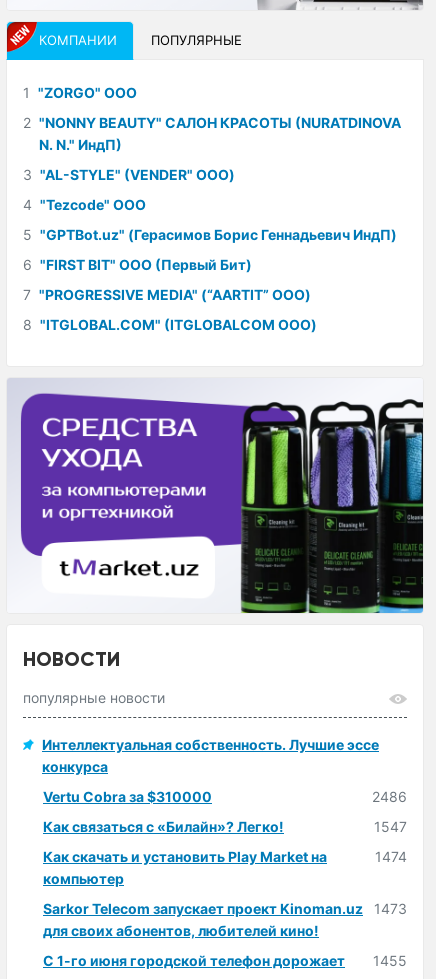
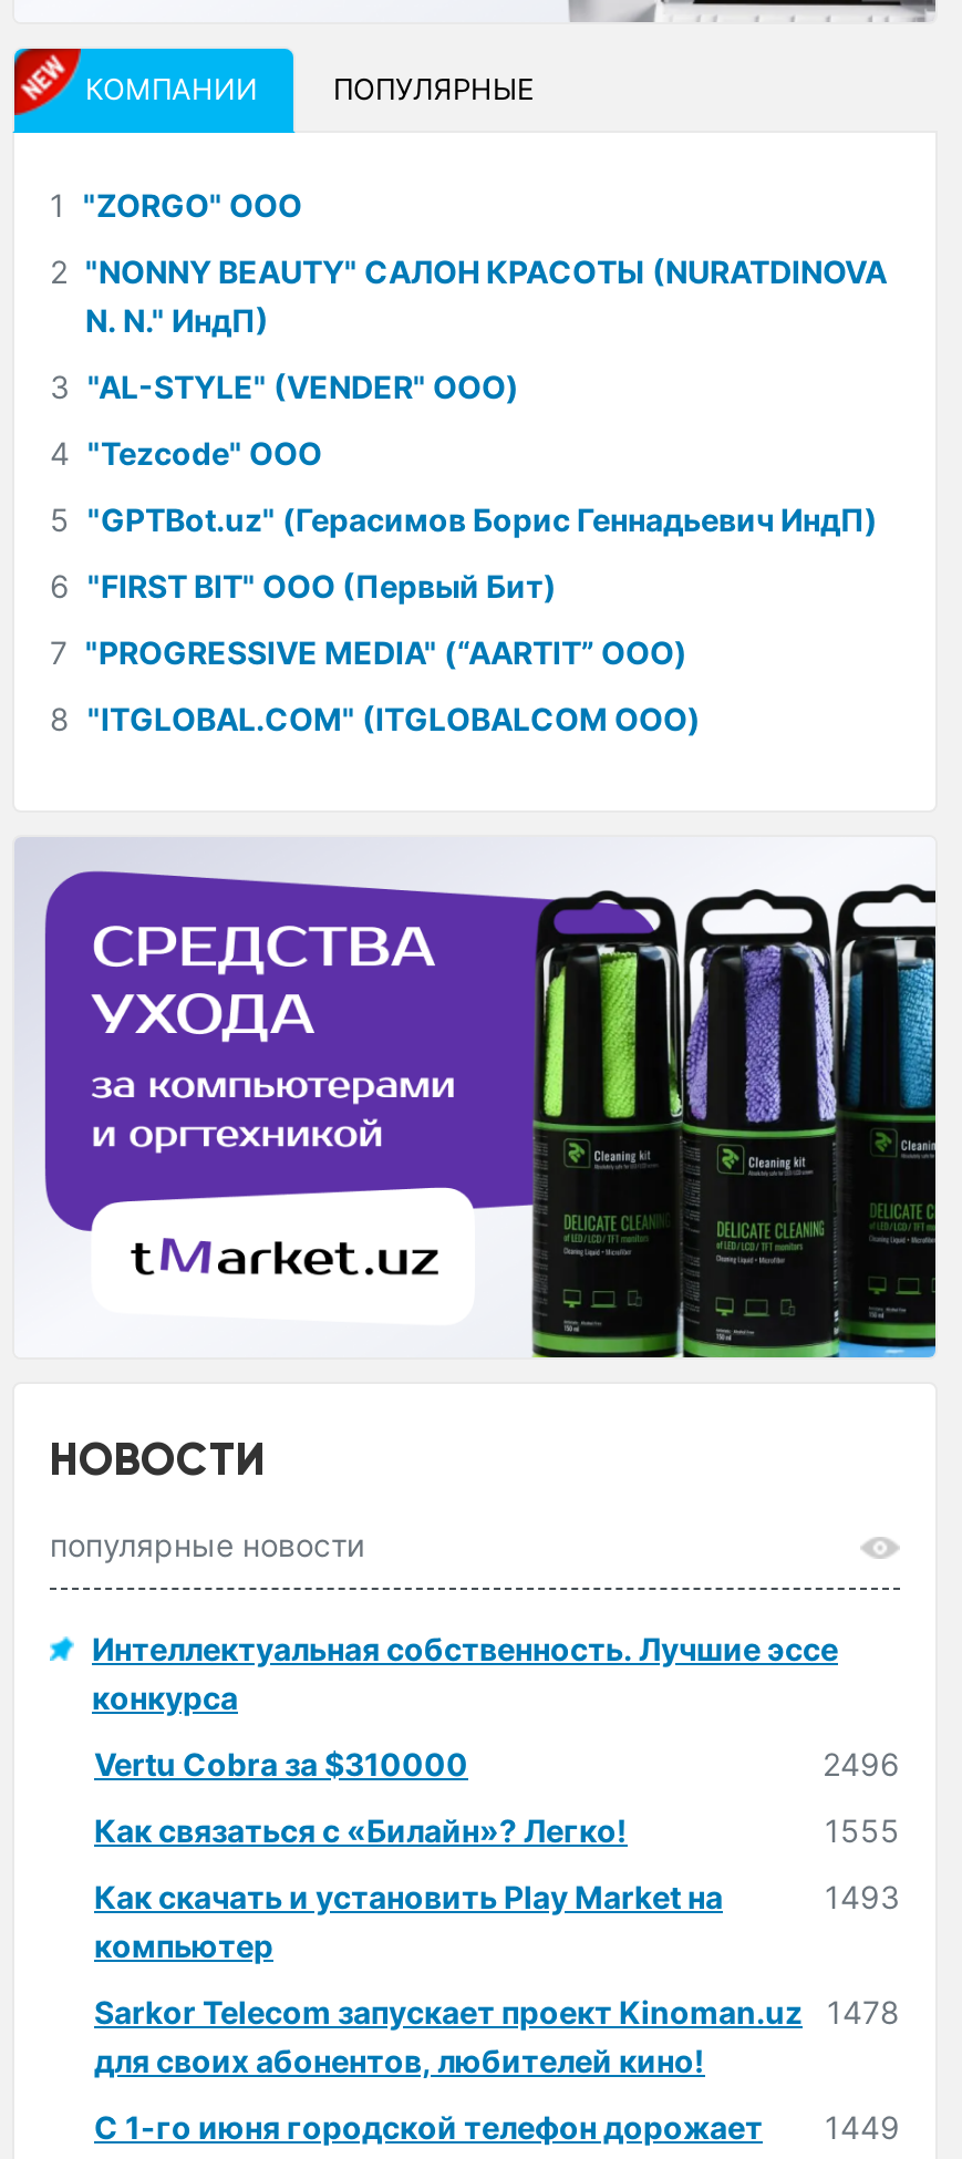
[372,788,407,805] 2486 -> [823,1745,900,1783] 2496
[374,818,407,835] 1547 -> [825,1812,900,1849] 1555
[375,848,407,865] 1474 -> [825,1878,900,1916] 1493
[43,900,407,917] Sarkor Telecom запускает проект Kinoman.uz 1473 -> [94,1993,900,2031] Sarkor Telecom запускает проект Kinoman.uz 1478
[43,952,407,969] С 1-го июня городской телефон дорожает 1455 -> [94,2109,900,2146] С 1-го июня городской телефон дорожает 1449

